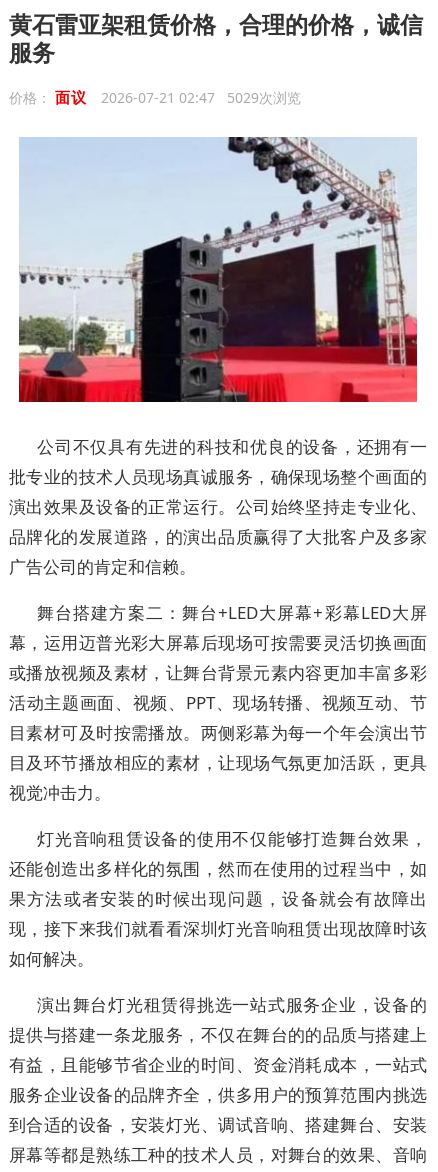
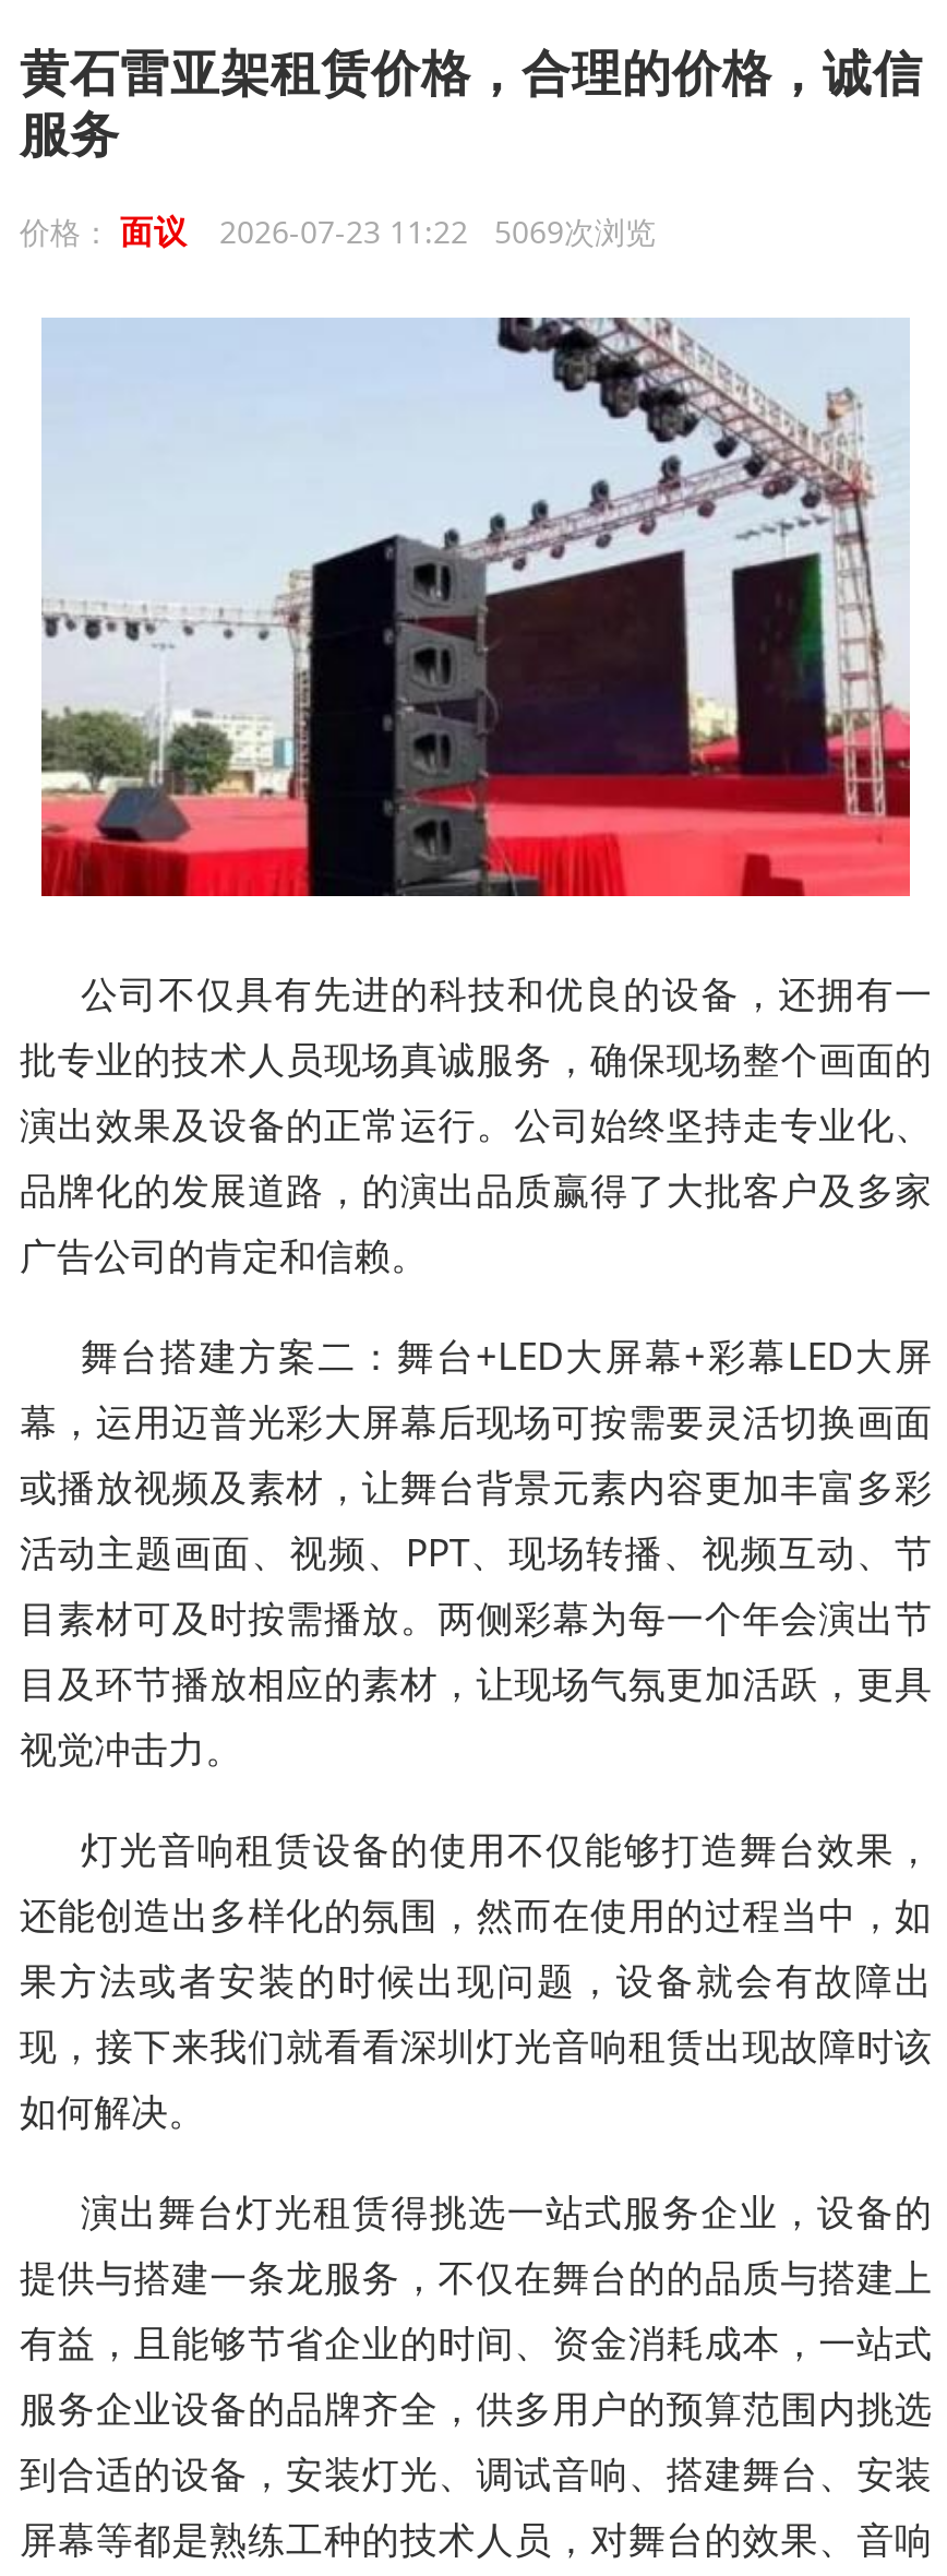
[9,87,300,107] 价格：面议 2026-07-21 02:47 5029次浏览 -> [20,208,656,252] 价格：面议 2026-07-23 11:22 5069次浏览

